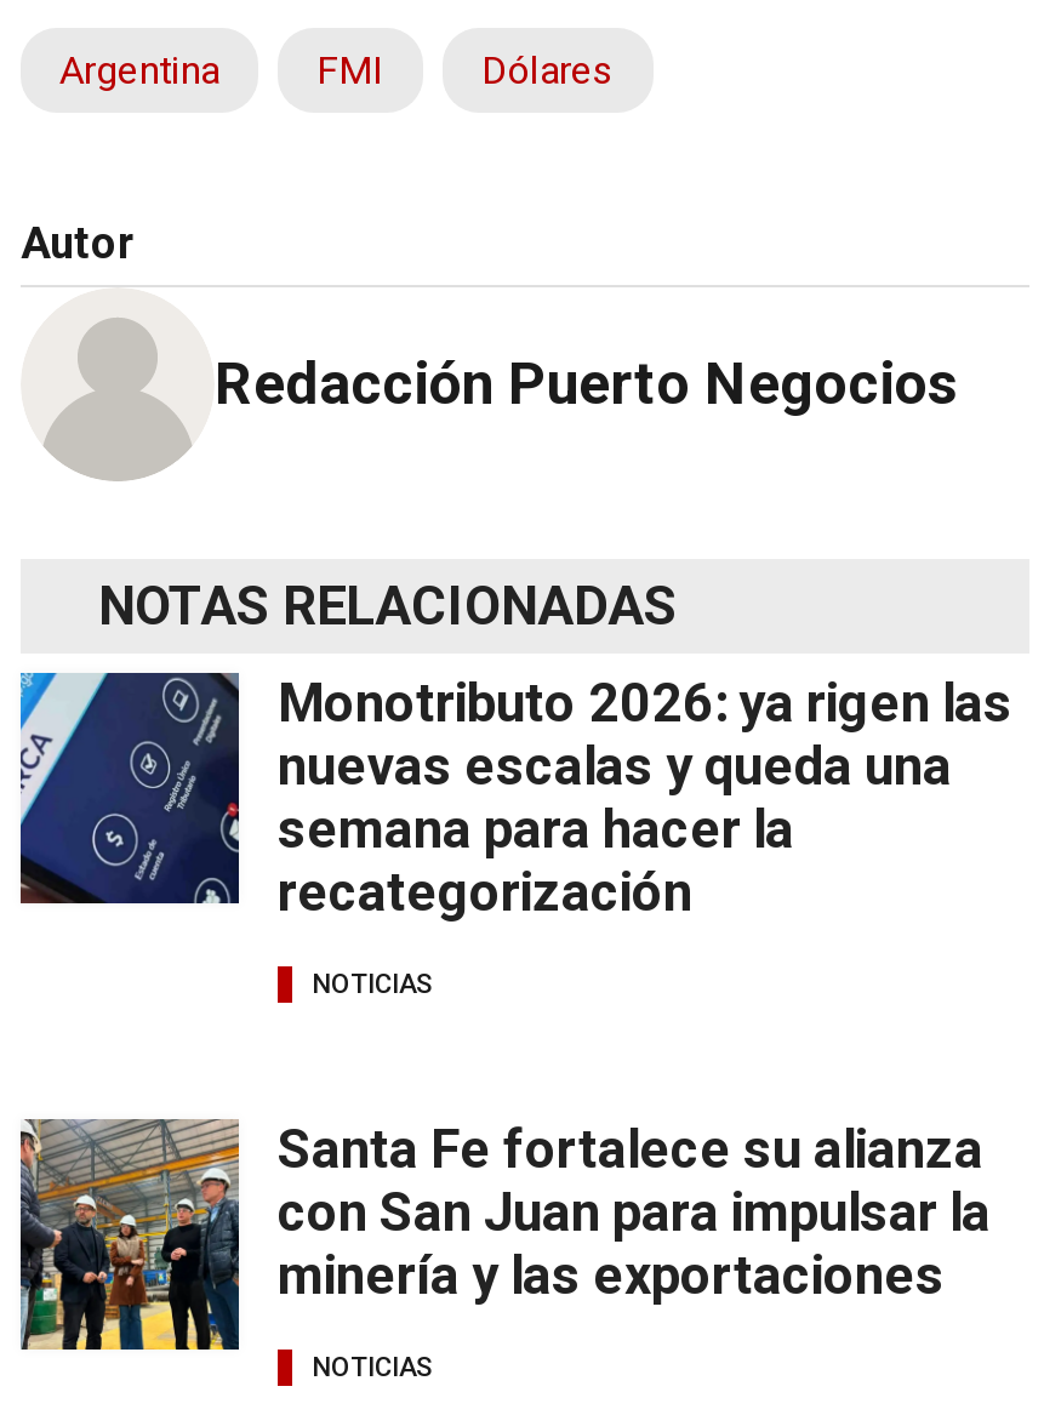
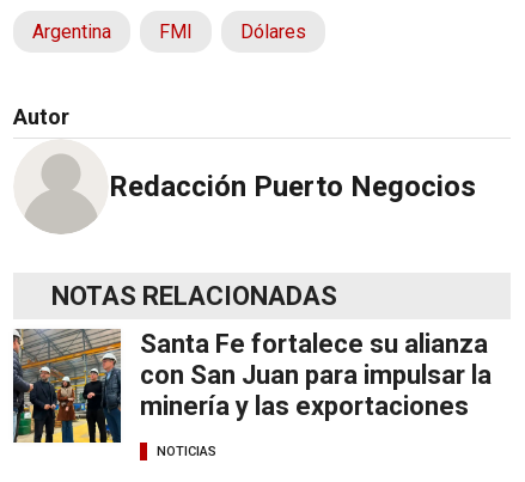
[18,671,1012,1000] [image] | Monotributo 2026: ya rigen las | nuevas escalas y queda una | semana para hacer la | recategorización | NOTICIAS -> none

